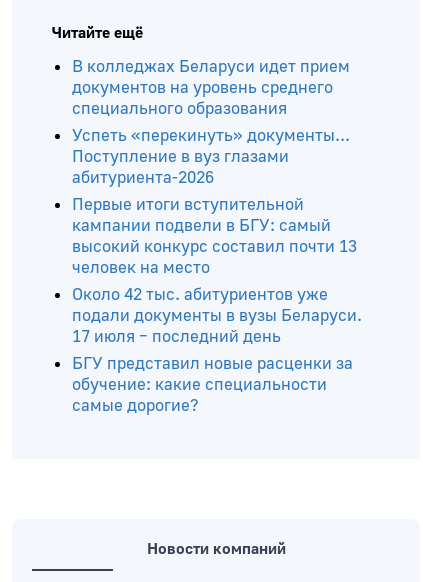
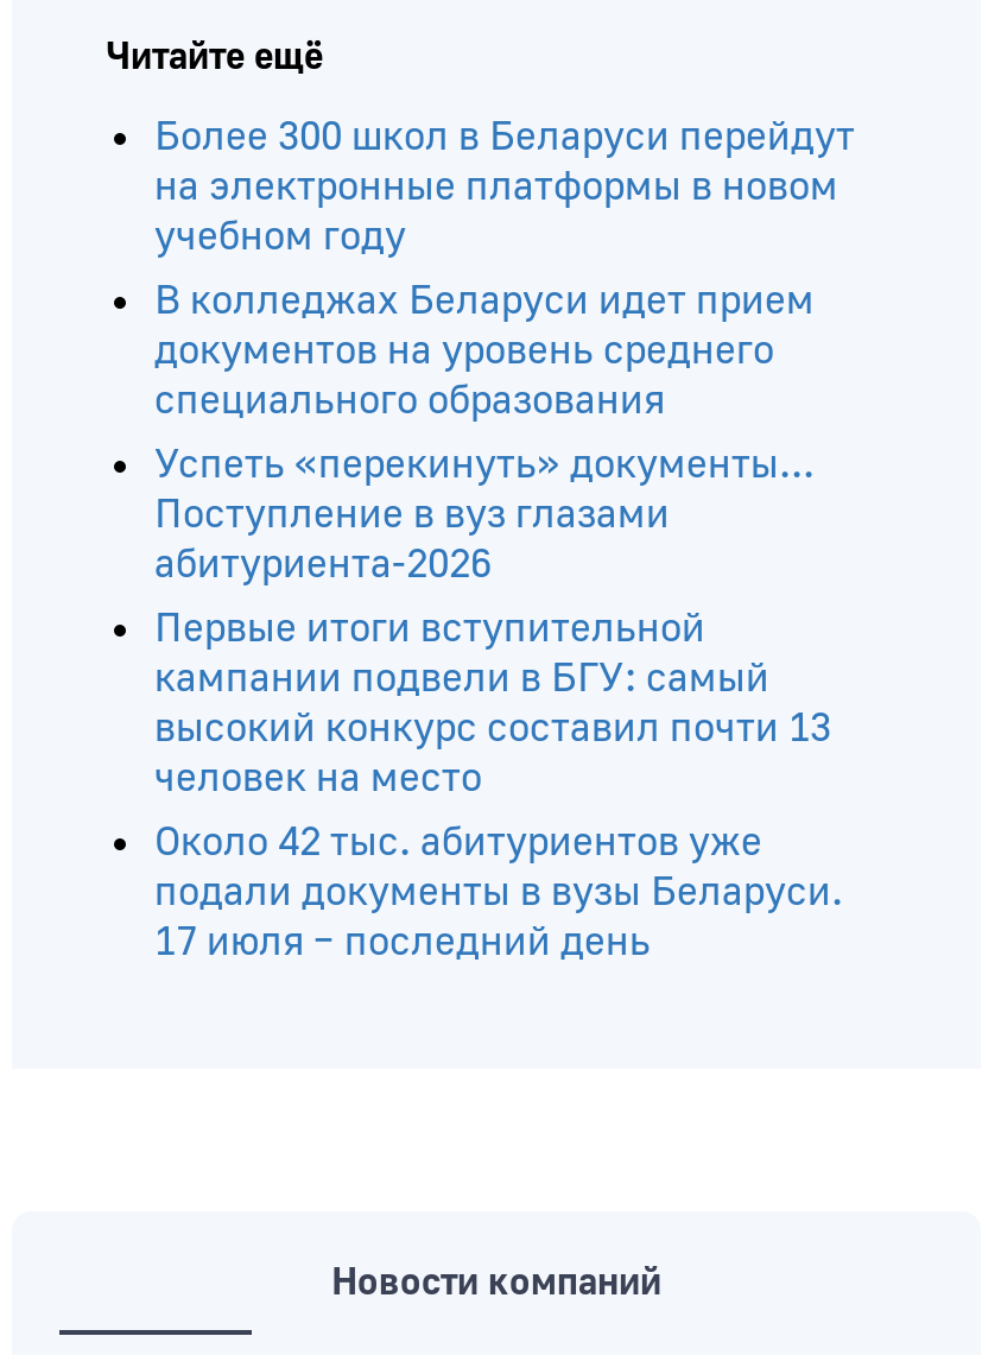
none -> [154,112,855,261] Более 300 школ в Беларуси перейдут | на электронные платформы в новом | учебном году
moved [72,56,362,347] -> [154,276,843,967]: В колледжах Беларуси идет прием | документов на уровень среднего | специального образования | ... | подали документы в вузы Беларуси. | 17 июля – последний день
[72,353,353,416] БГУ представил новые расценки за | обучение: какие специальности | самые дорогие? -> none

